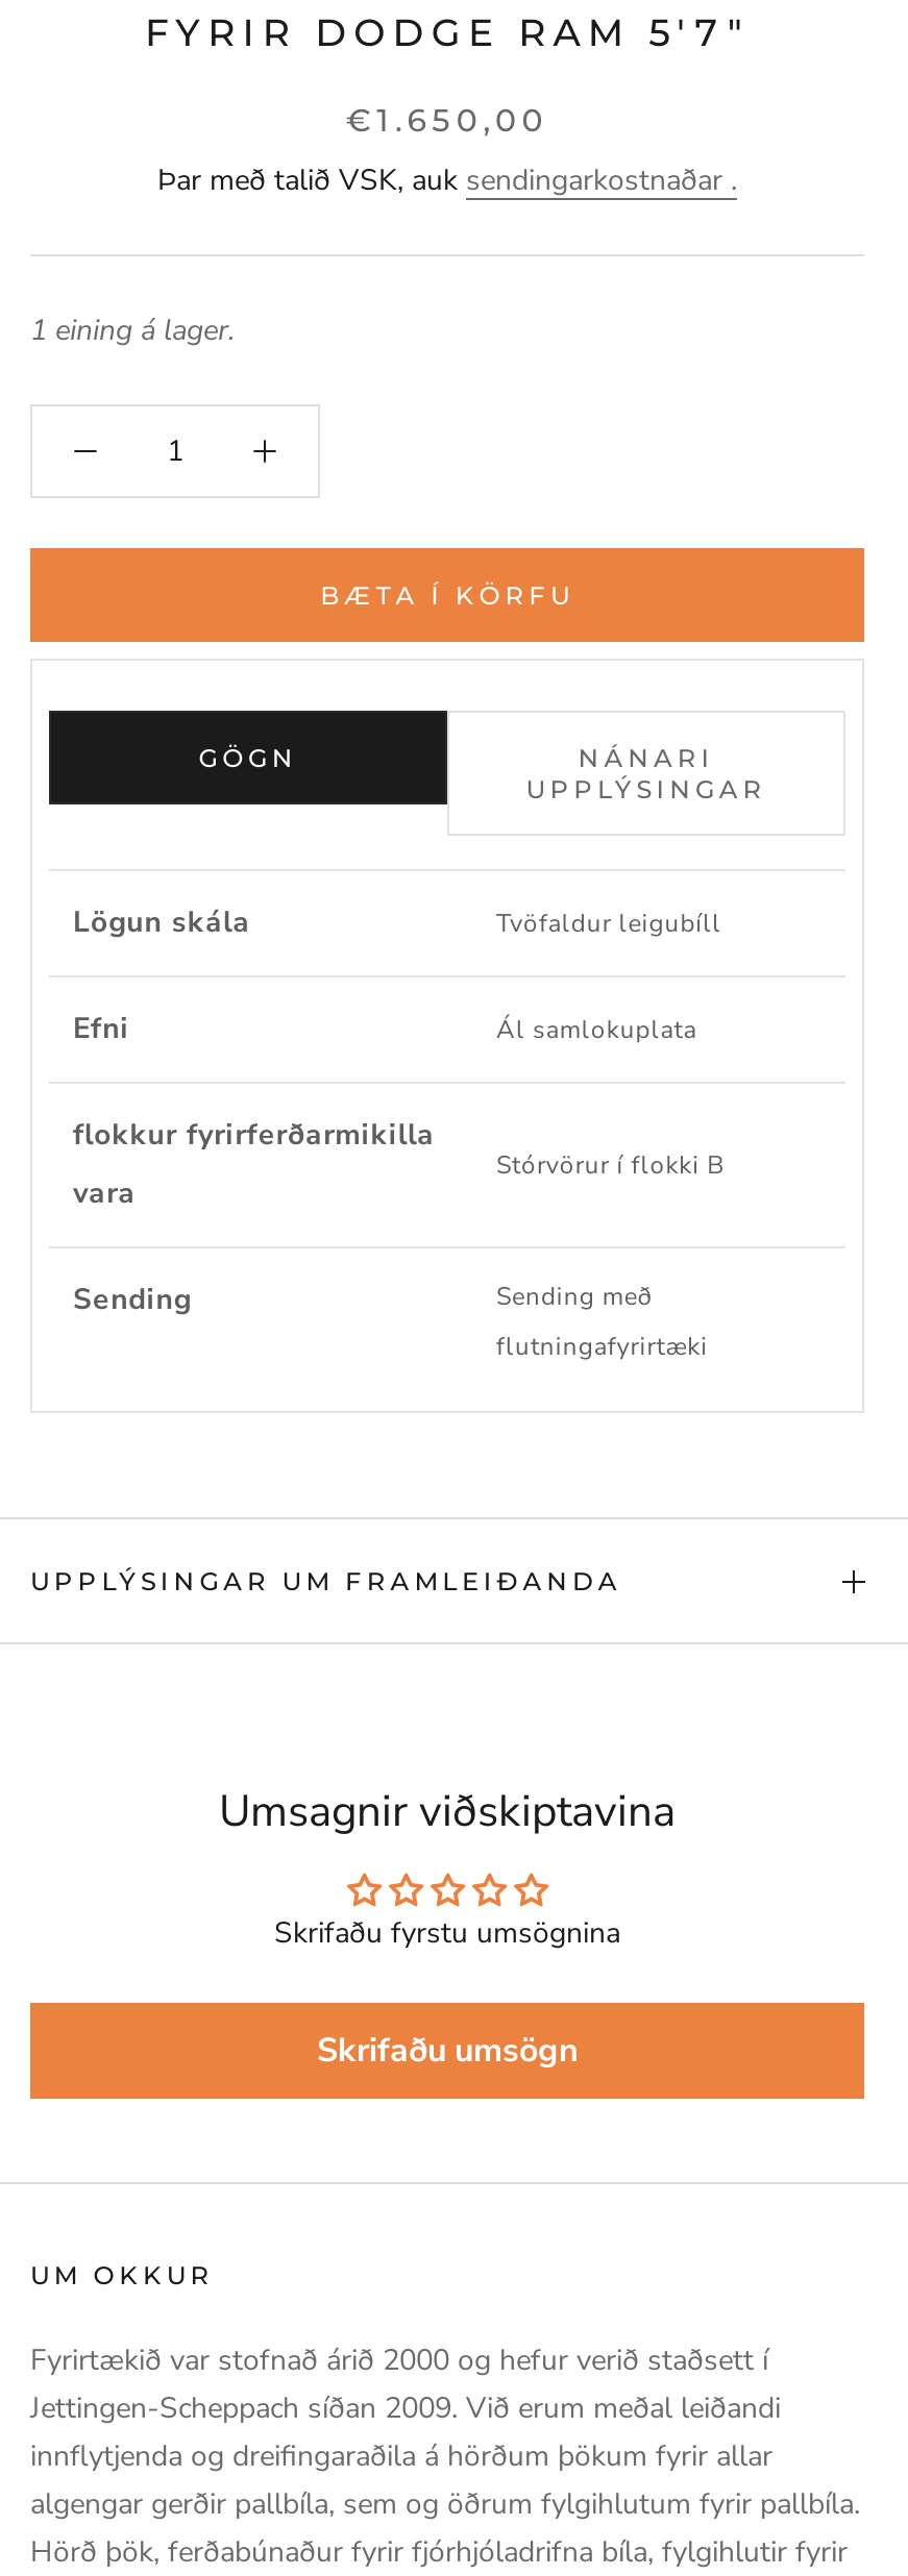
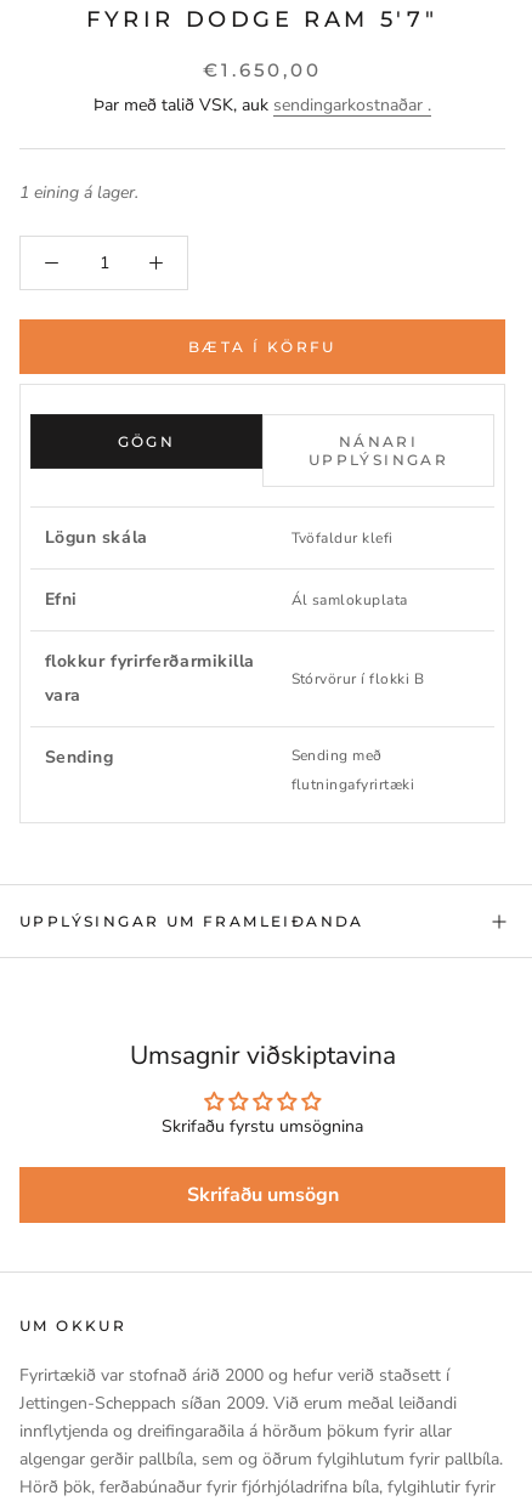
[496,907,722,941] Tvöfaldur leigubíll -> [291,529,393,548] Tvöfaldur klefi

